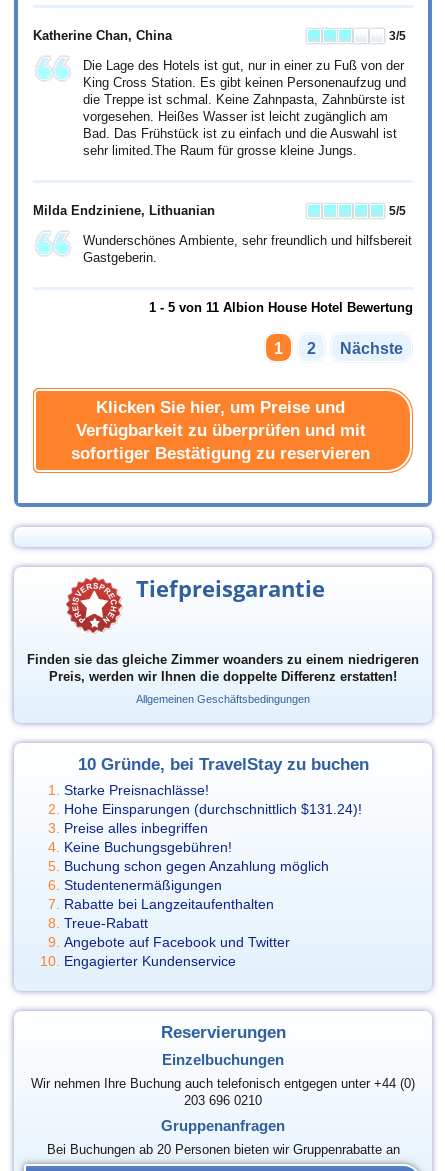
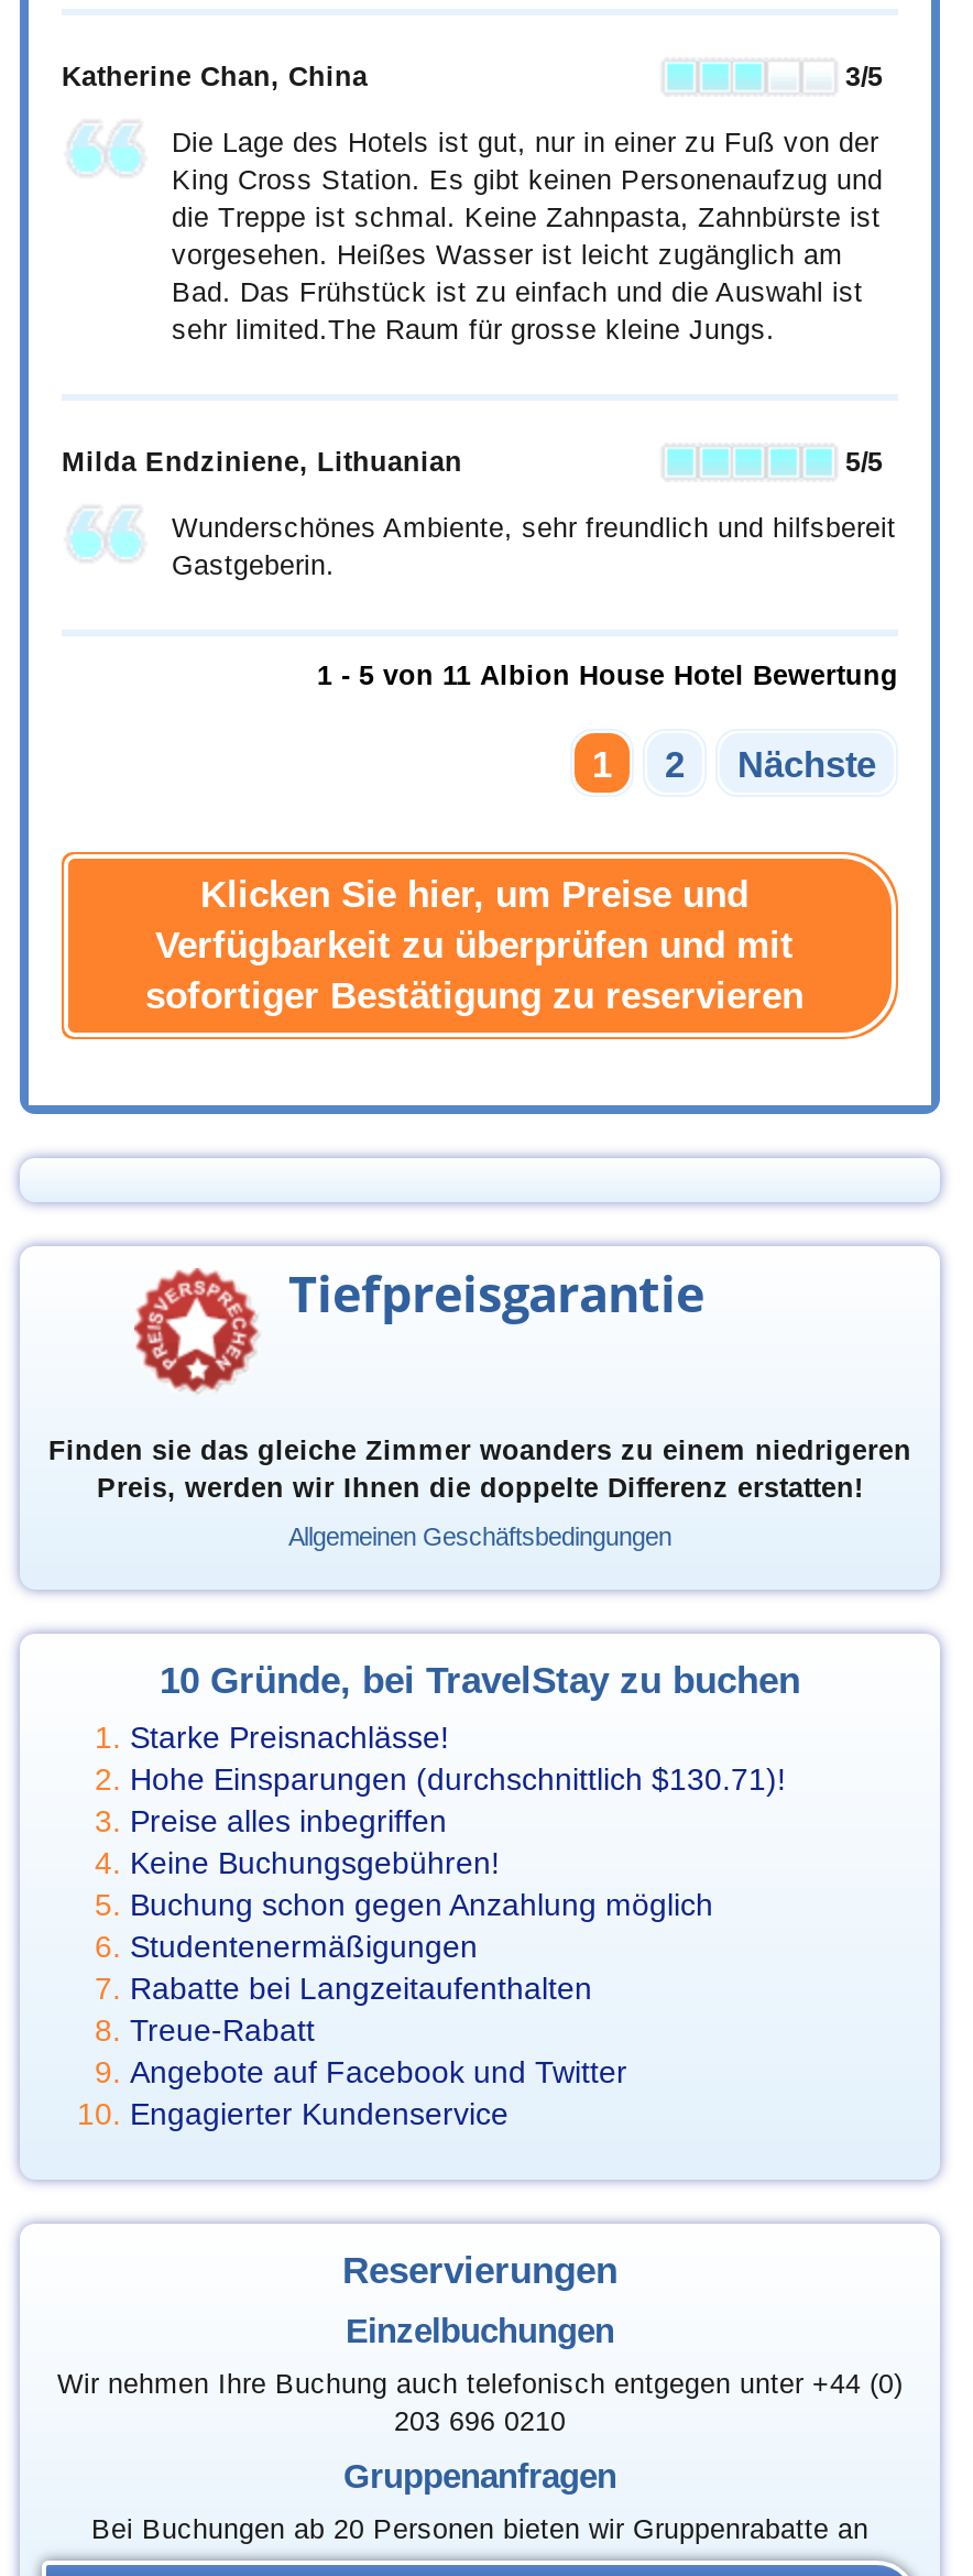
[64,801,362,817] Hohe Einsparungen (durchschnittlich $131.24)! -> [130,1761,786,1797] Hohe Einsparungen (durchschnittlich $130.71)!

